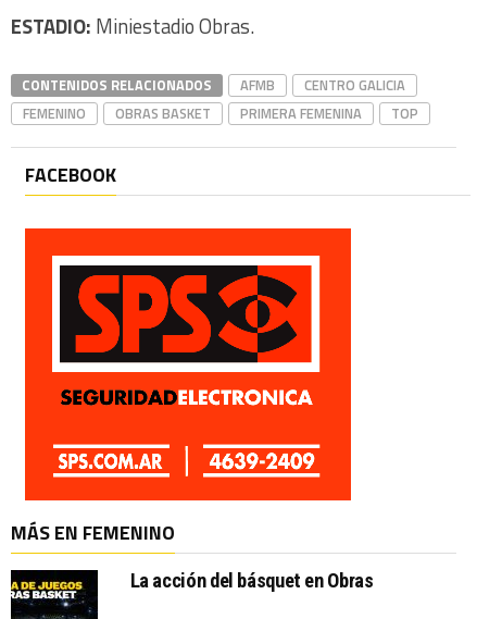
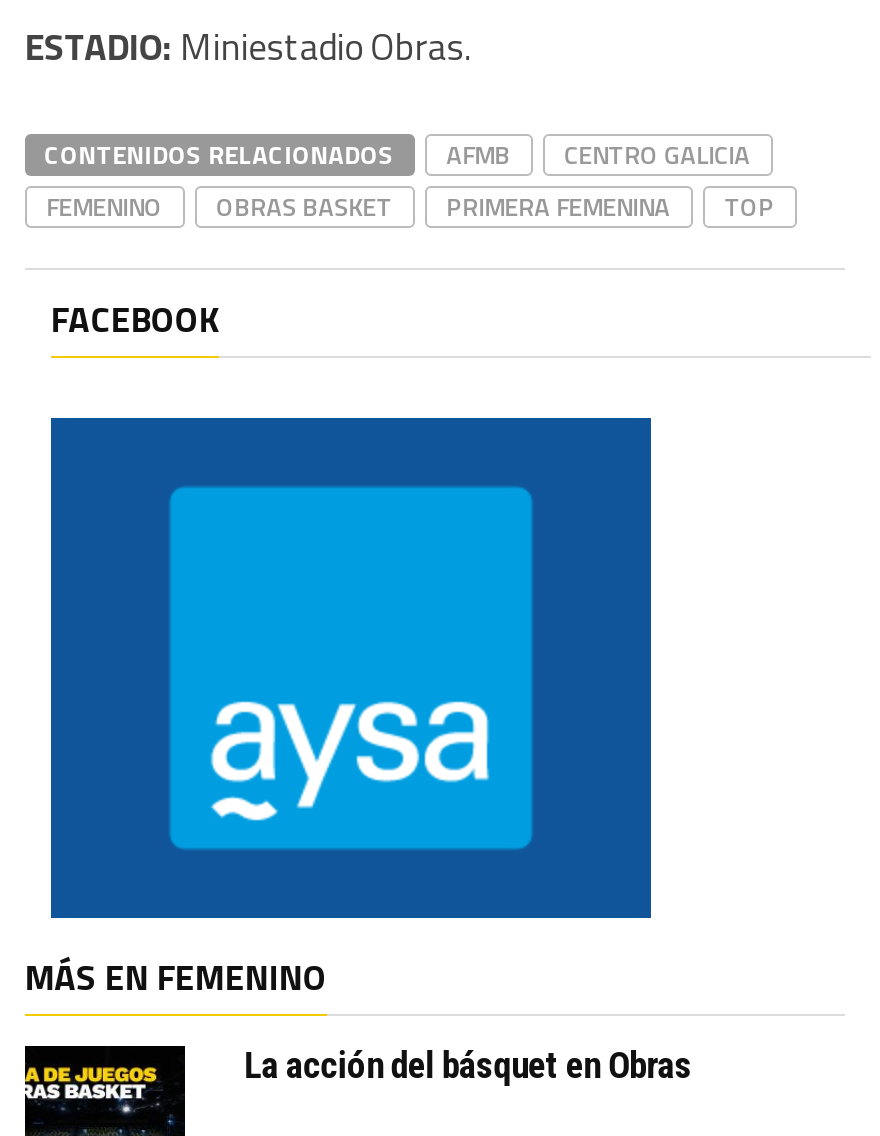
[24,227,352,502] [image] -> [49,416,653,920] [image]

